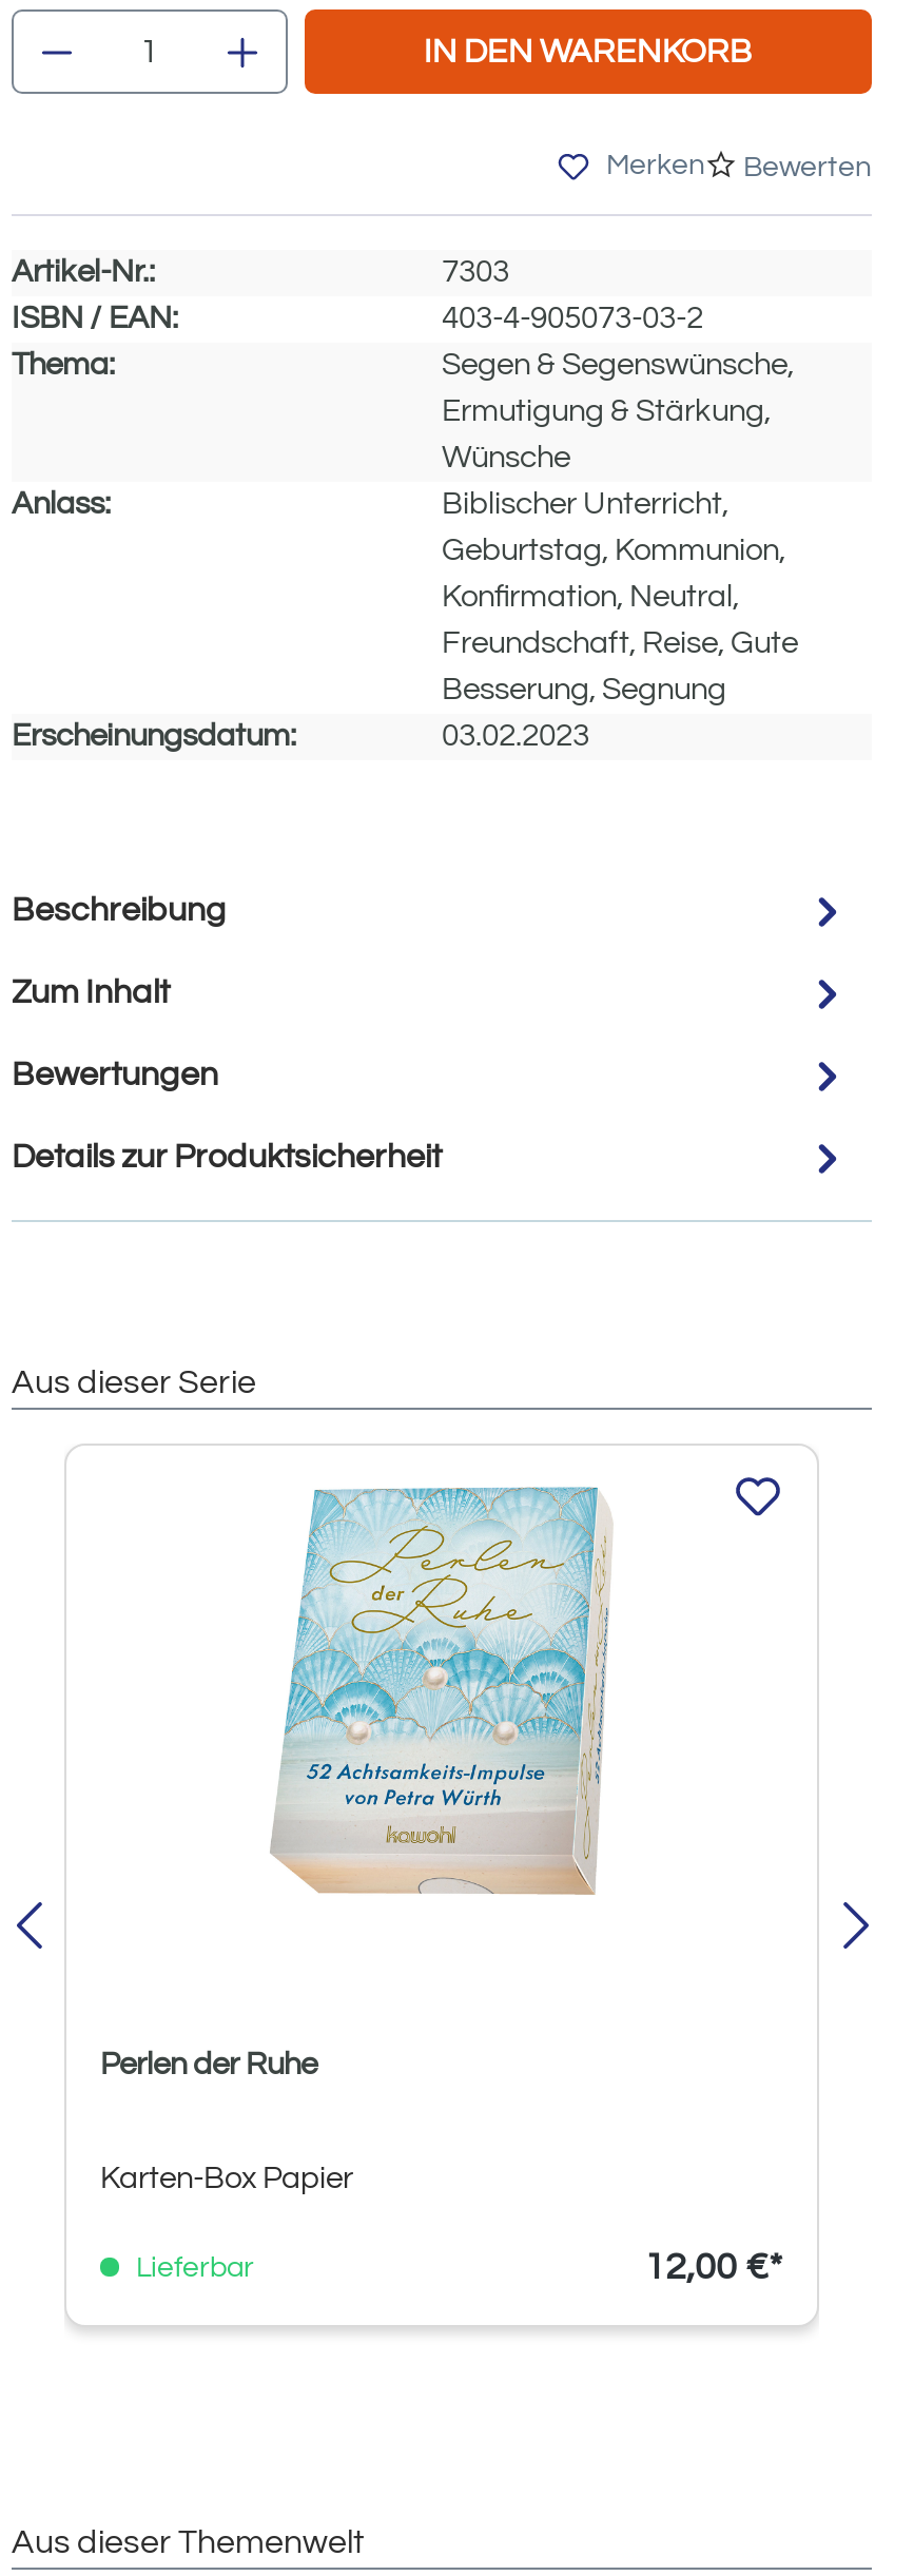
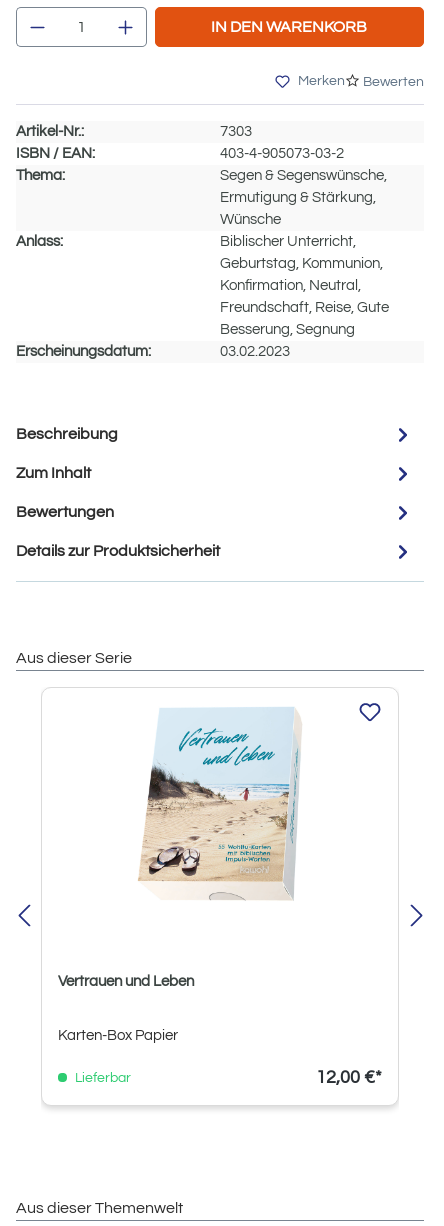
[273,1488,606,1895] [image] -> [139,709,299,900] [image]
[100,2049,317,2080] Perlen der Ruhe -> [58,974,194,989] Vertrauen und Leben

